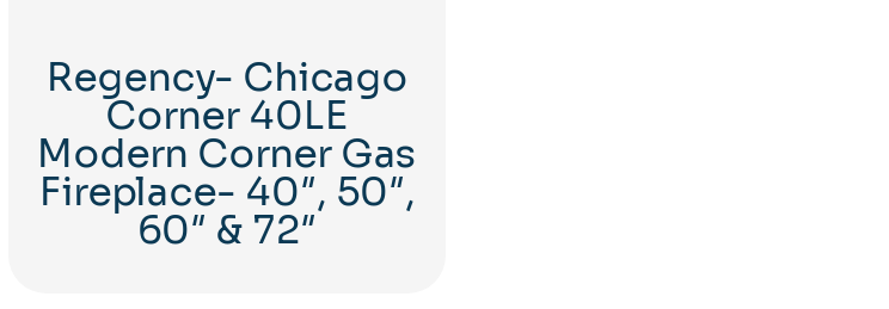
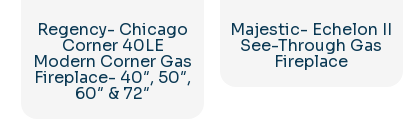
none -> [230,19,392,72] Majestic- Echelon II | See-Through Gas | Fireplace

